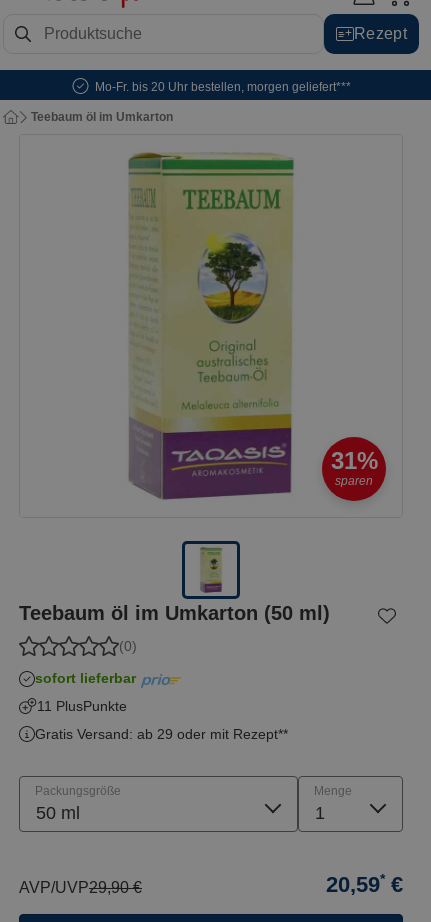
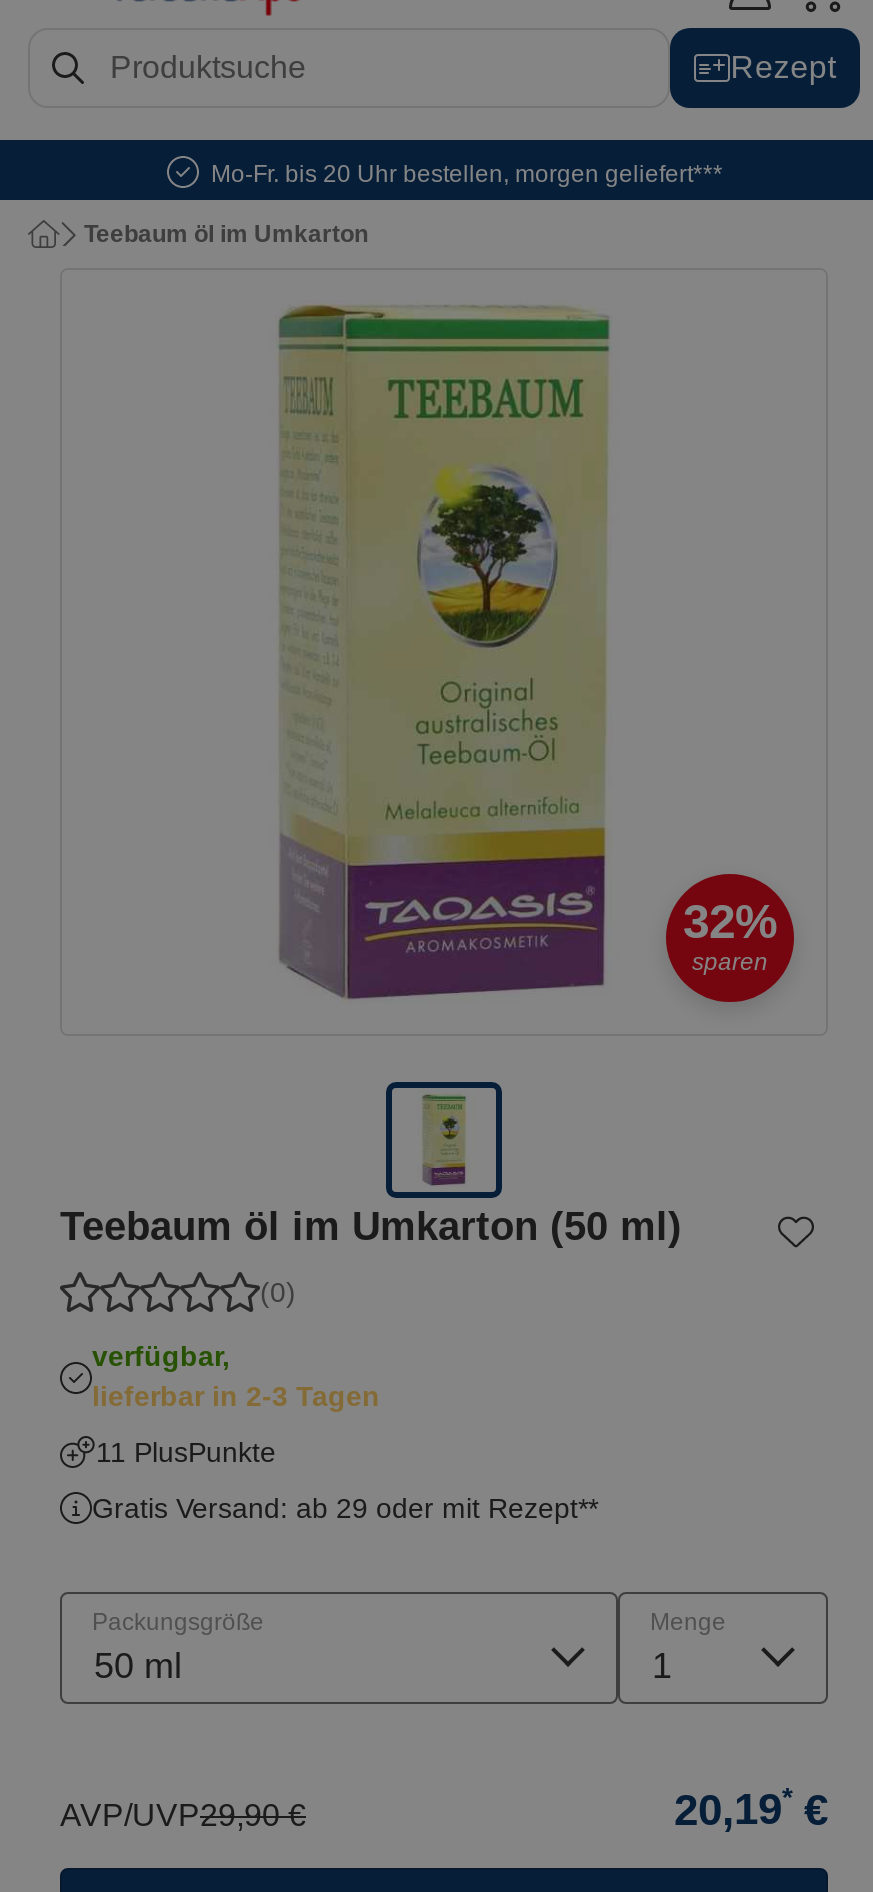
[330,447,377,474] 31% -> [683,894,777,948] 32%
[35,670,136,686] sofort lieferbar -> [92,1340,380,1412] verfügbar, | lieferbar in 2-3 Tagen
[326,871,403,897] 20,59 * € -> [674,1782,828,1835] 20,19 * €

